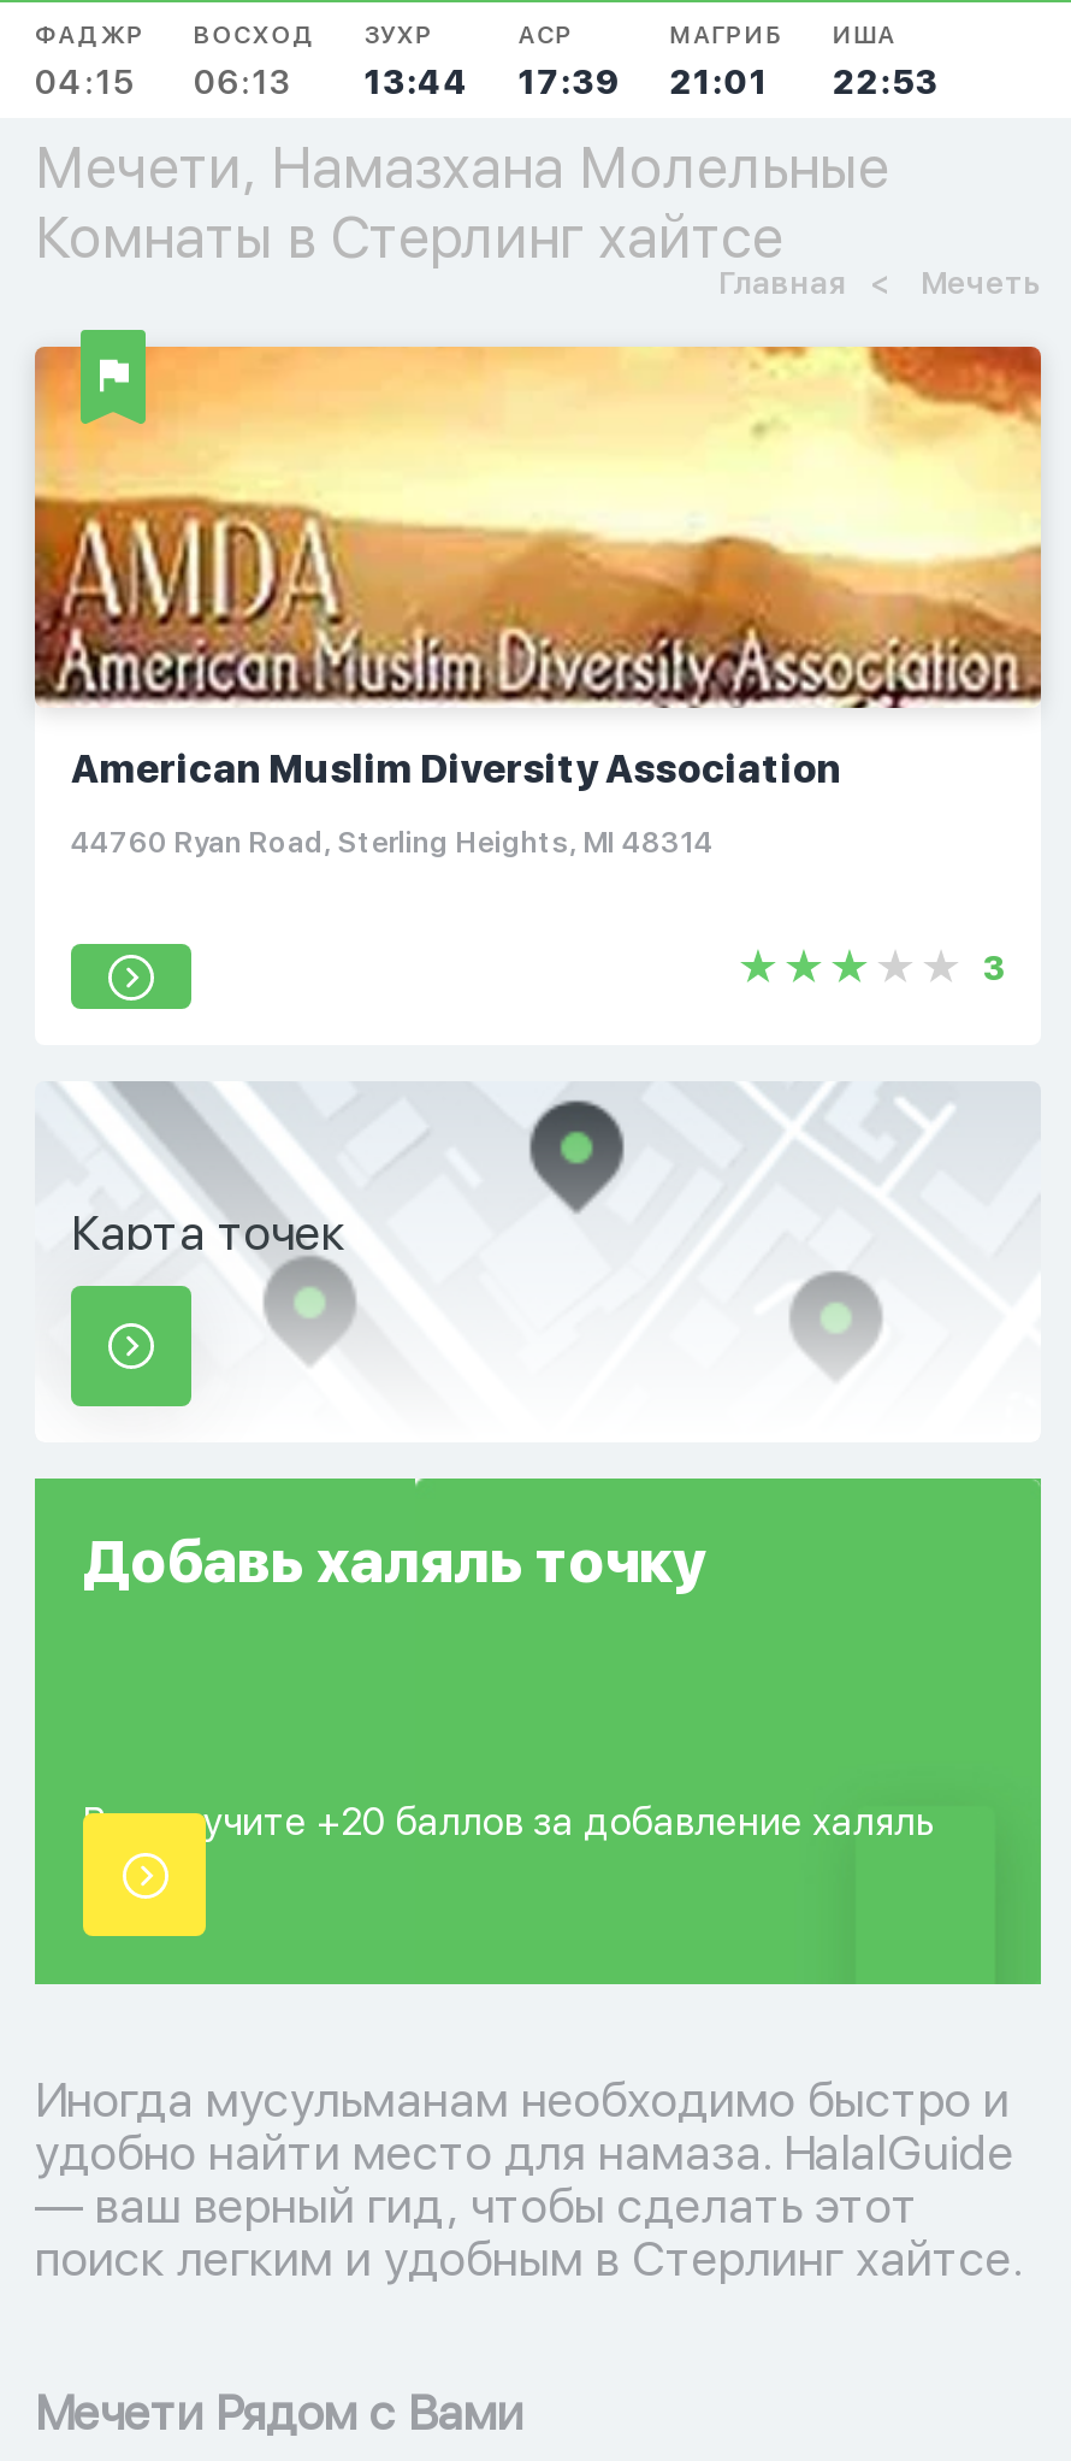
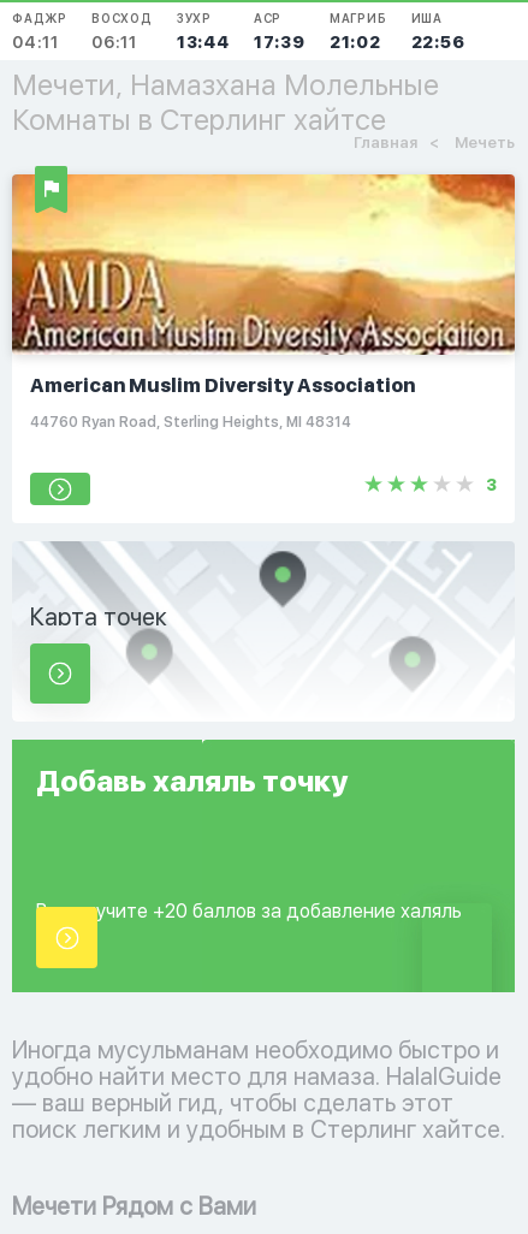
[35,63,134,101] 04:15 -> [12,32,59,52] 04:11
[194,63,292,101] 06:13 -> [91,32,137,52] 06:11
[670,63,768,101] 21:01 -> [329,32,381,52] 21:02
[833,63,939,101] 22:53 -> [411,32,465,52] 22:56

